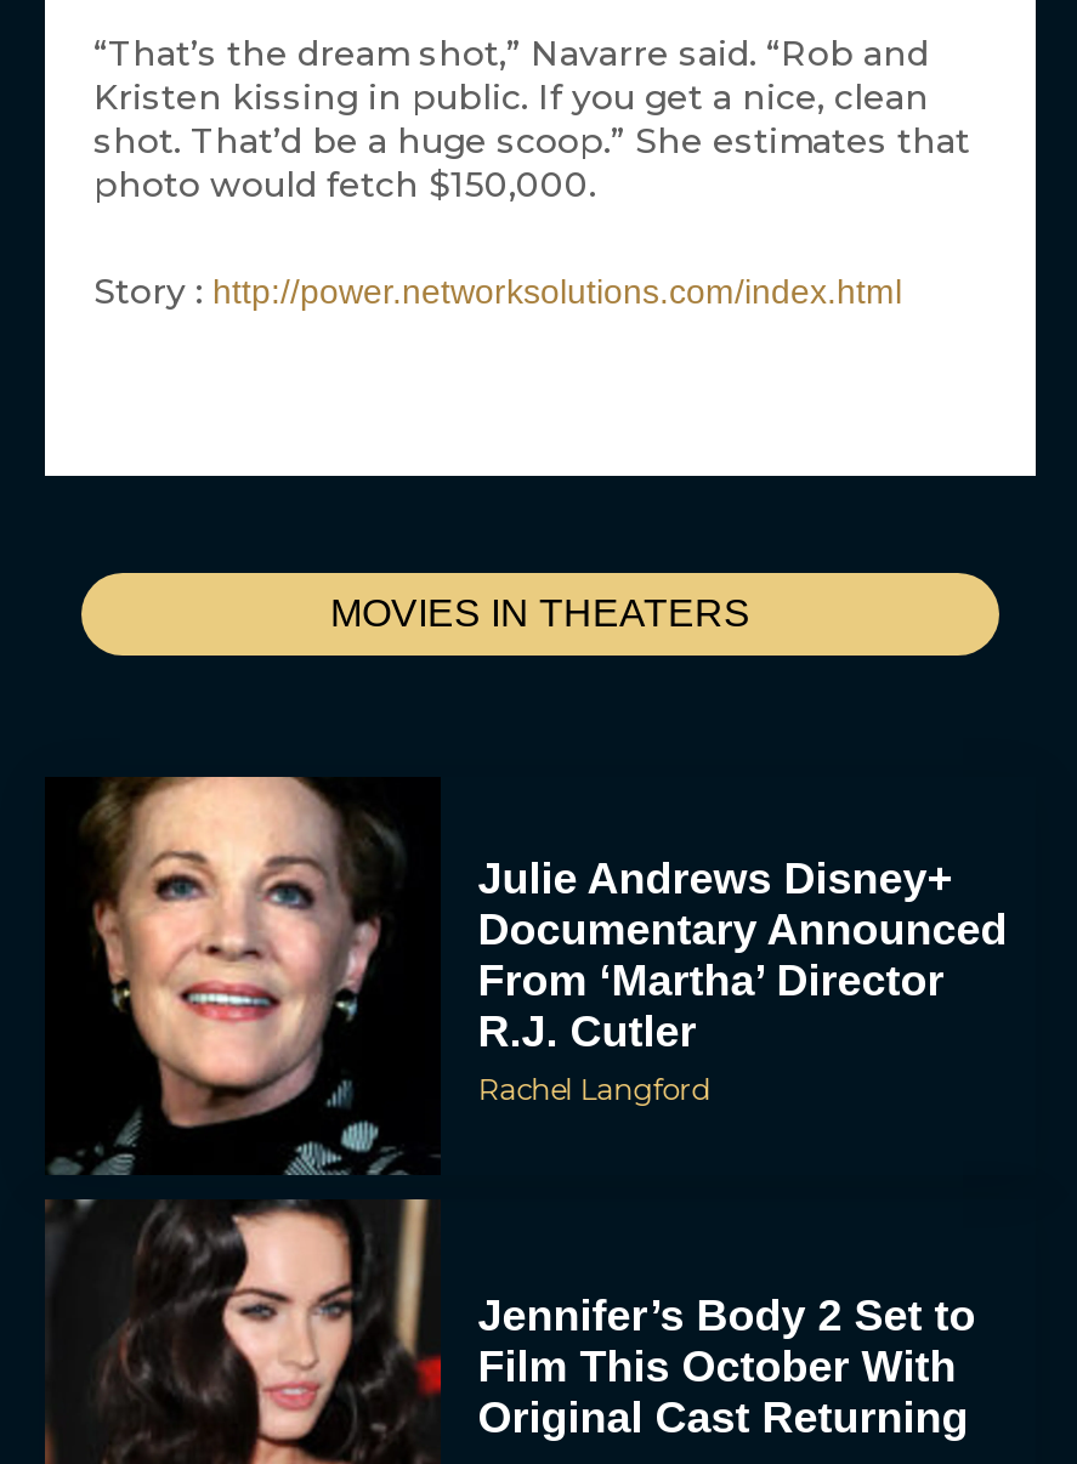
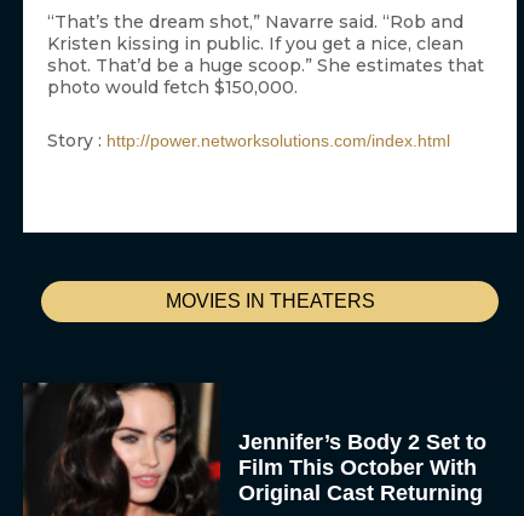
[47,774,1007,1175] [image] | Julie Andrews Disney+ | Documentary Announced | From ‘Martha’ Director | R.J. Cutler | Rachel Langford -> none

